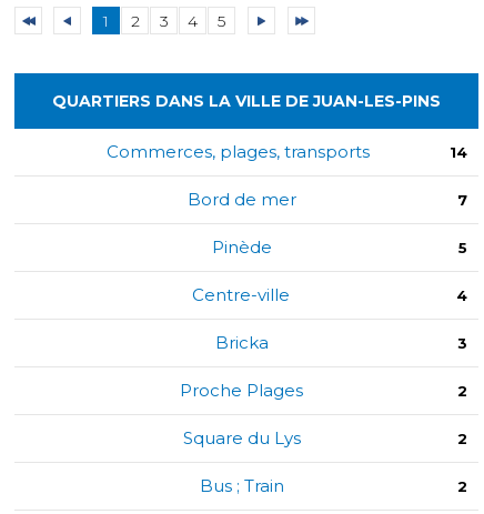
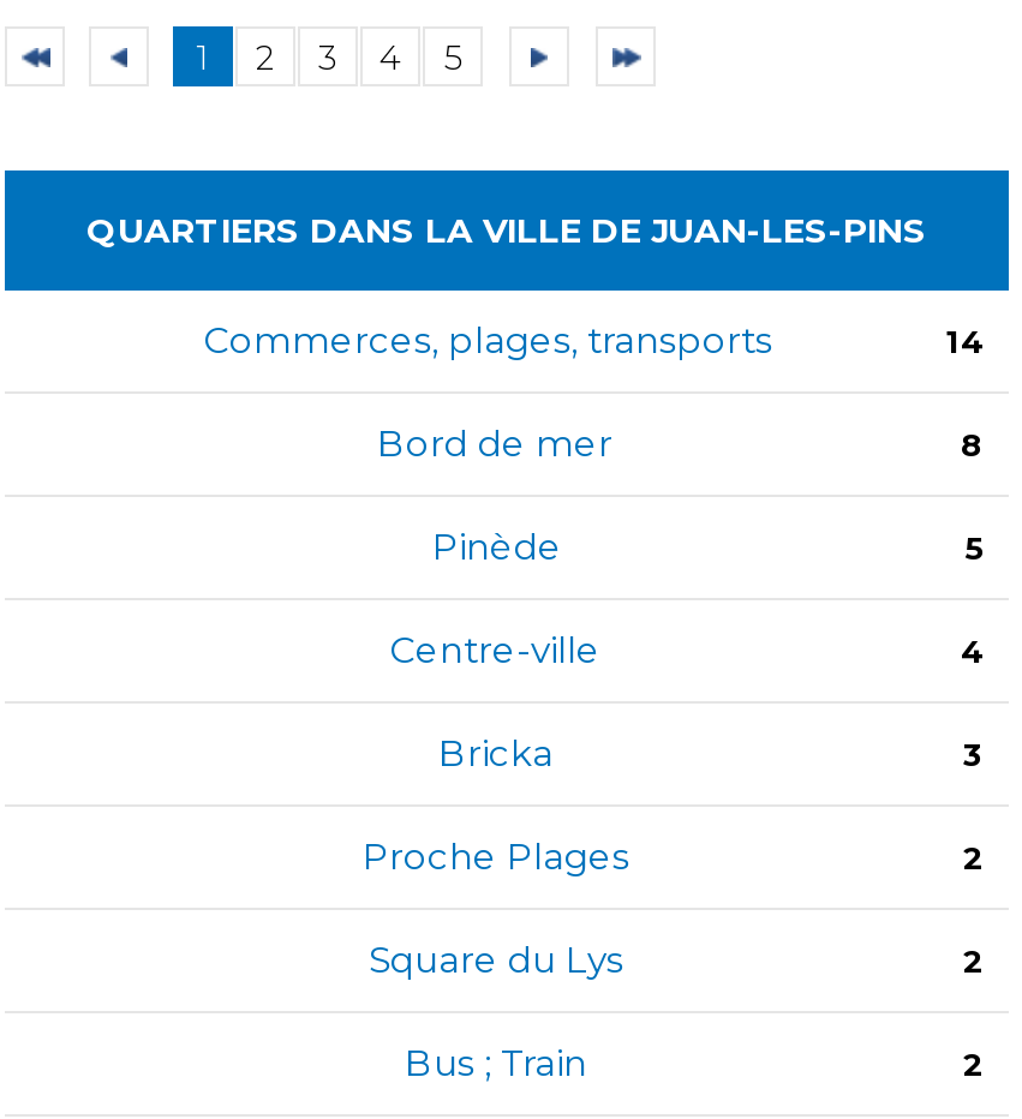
[457,191,467,209] 7 -> [961,426,985,464] 8

